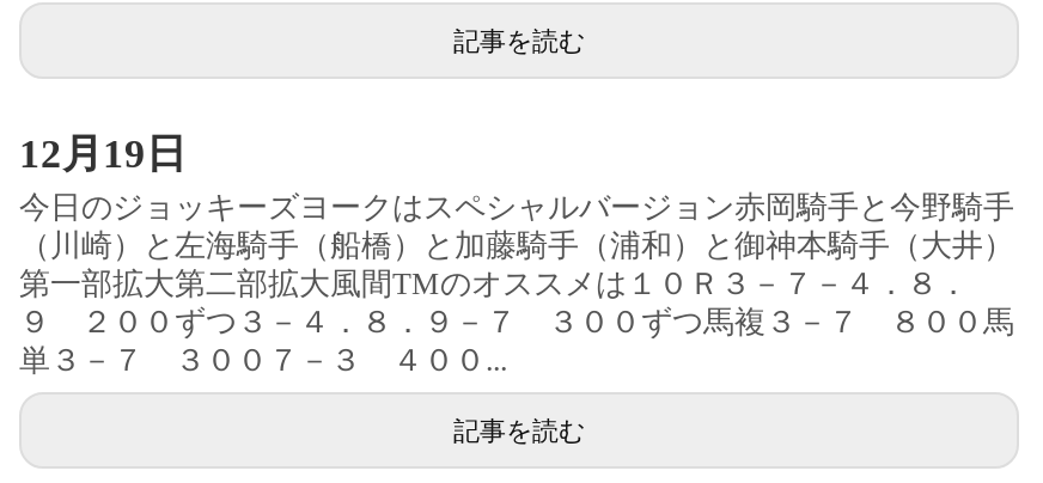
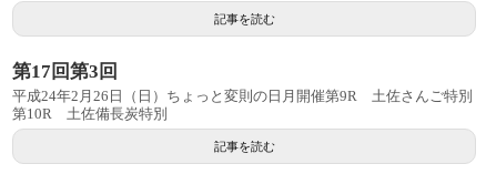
[19,131,1014,377] 12月19日 | 今日のジョッキーズヨークはスペシャルバージョン赤岡騎手と今野騎手 | （川崎）と左海騎手（船橋）と加藤騎手（浦和）と御神本騎手（大井） | 第一部拡大第二部拡大風間TMのオススメは１０Ｒ３－７－４．８． | ９ ２００ずつ３－４．８．９－７ ３００ずつ馬複３－７ ８００馬 | 単３－７ ３００７－３ ４００... -> [12,61,473,122] 第17回第3回 | 平成24年2月26日（日）ちょっと変則の日月開催第9R 土佐さんご特別 | 第10R 土佐備長炭特別

